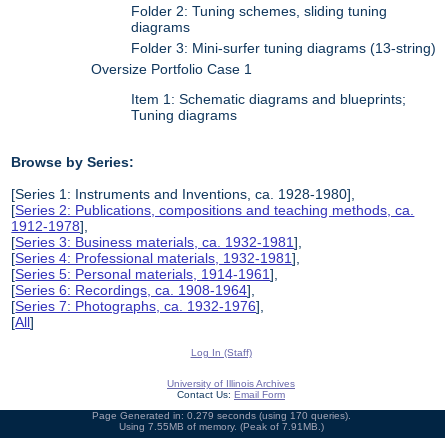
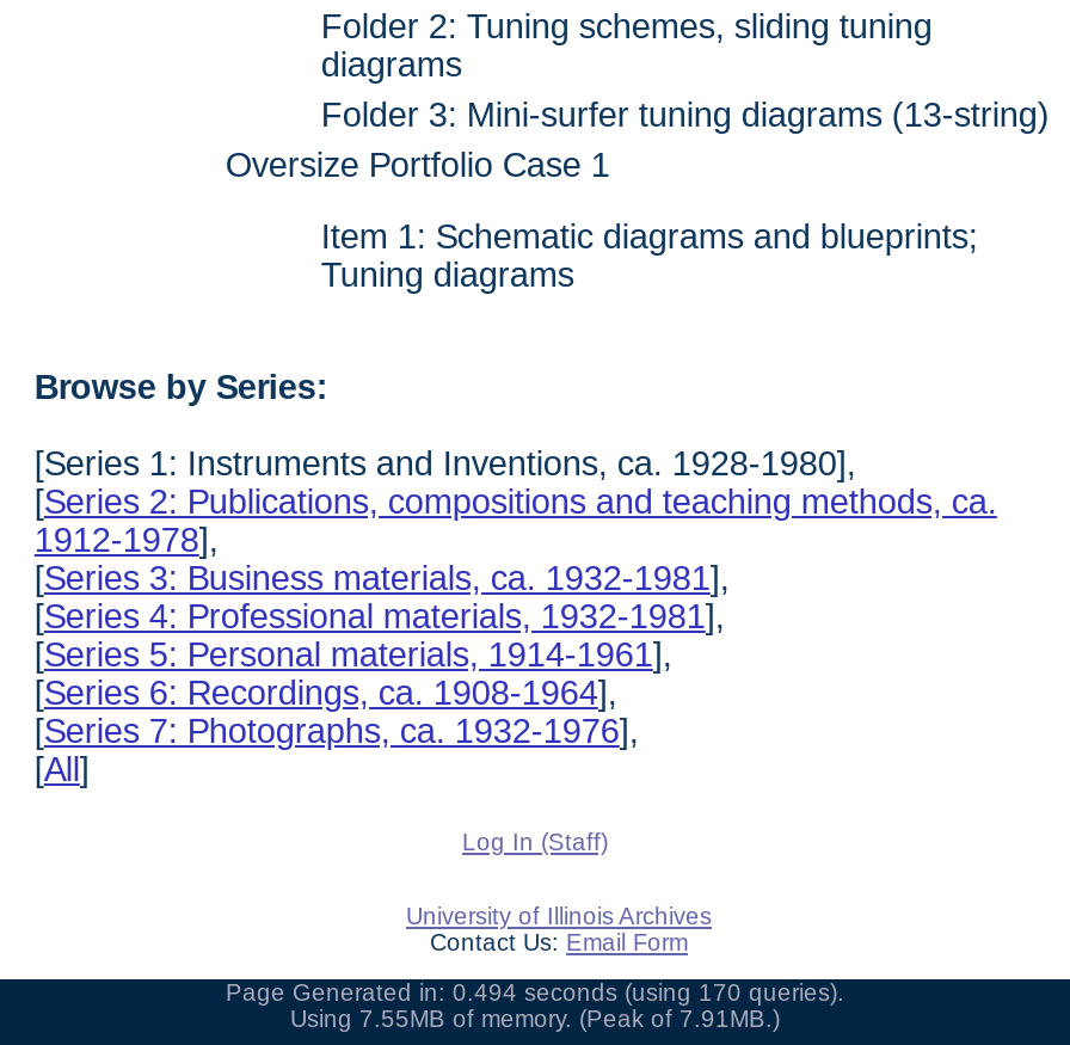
[91,410,350,421] Page Generated in: 0.279 seconds (using 170 queries). -> [226,979,844,1005] Page Generated in: 0.494 seconds (using 170 queries).

